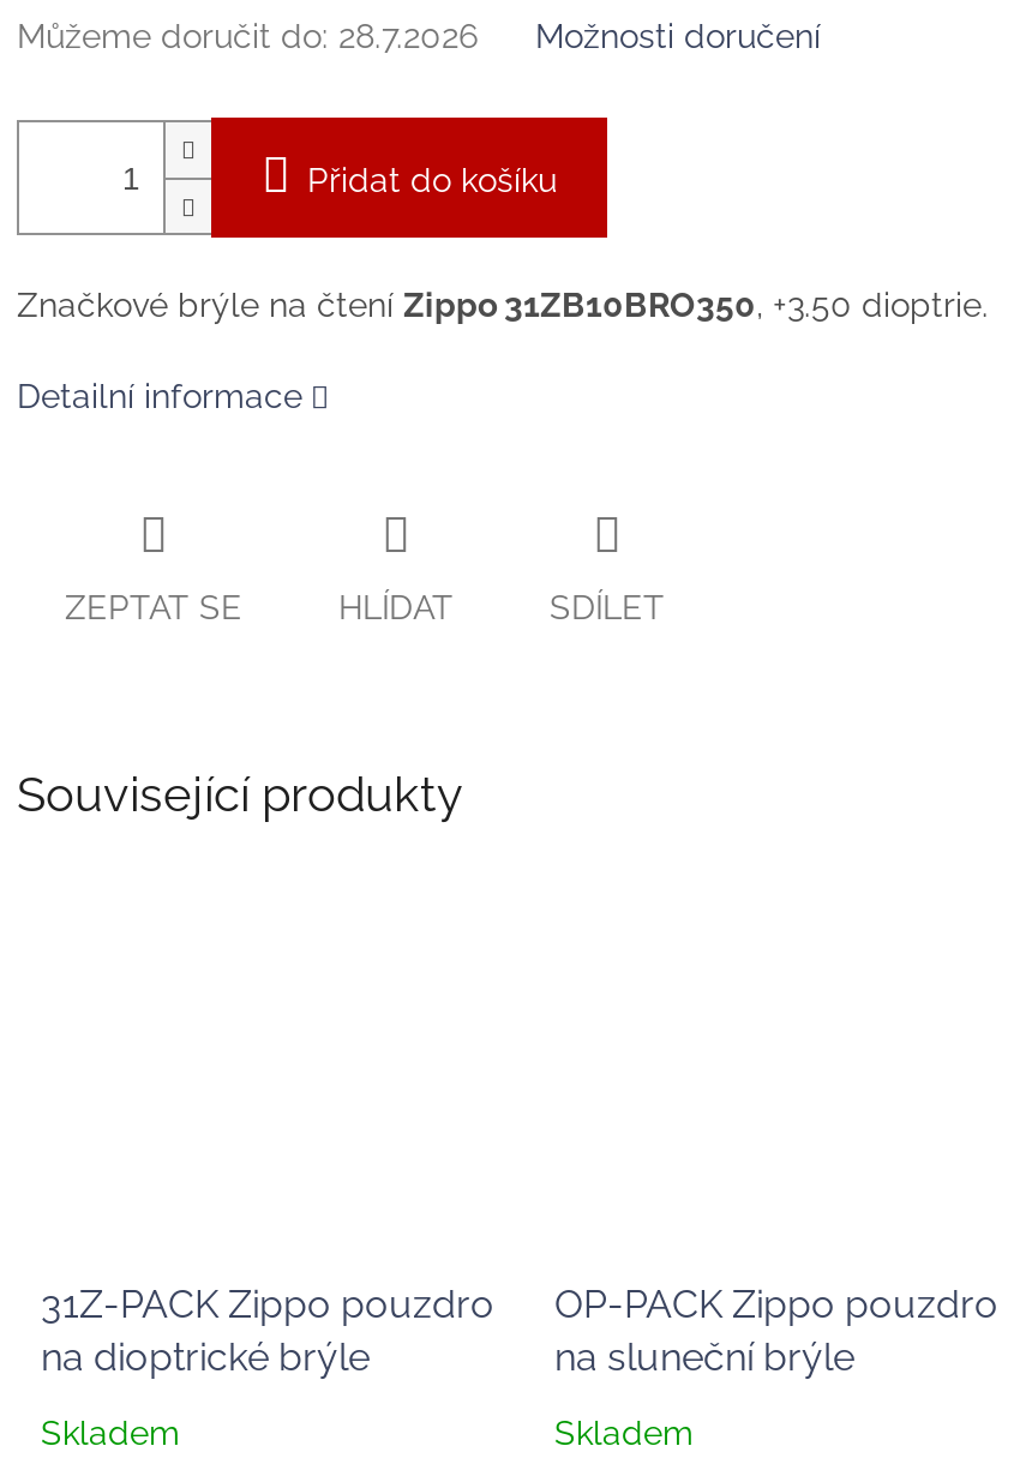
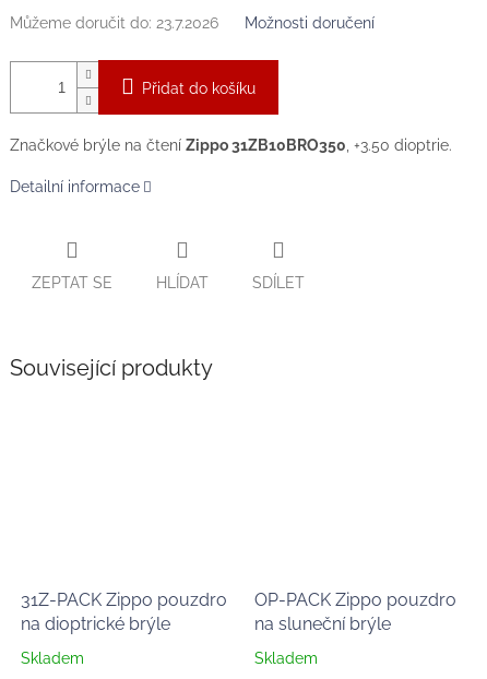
[17,18,478,56] Můžeme doručit do: 28.7.2026 -> [10,15,218,32] Můžeme doručit do: 23.7.2026

